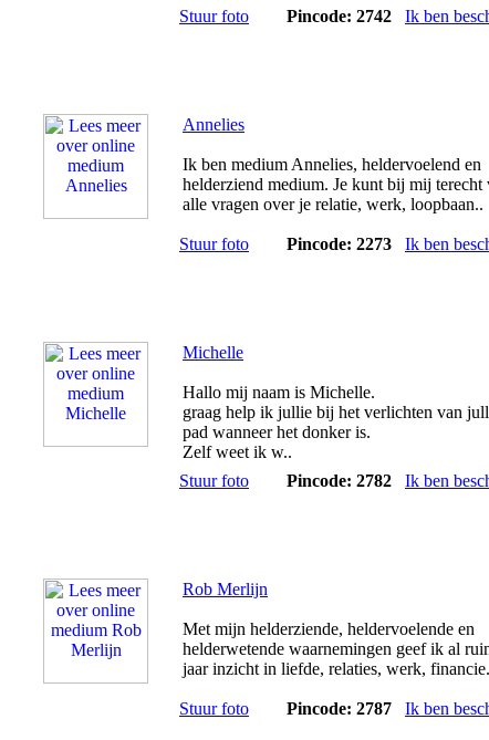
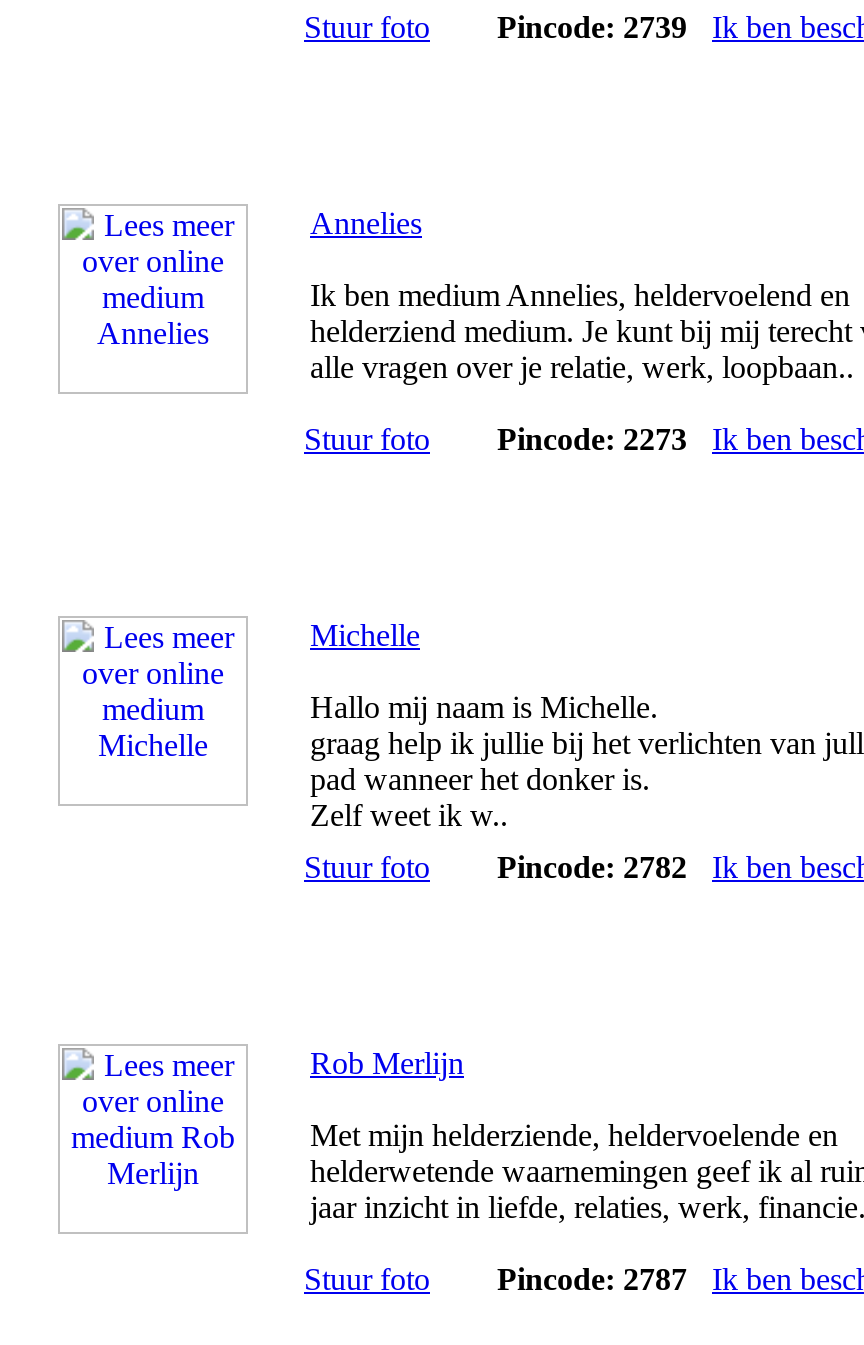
[286,7,391,25] Pincode: 2742 -> [497,10,687,44] Pincode: 2739

